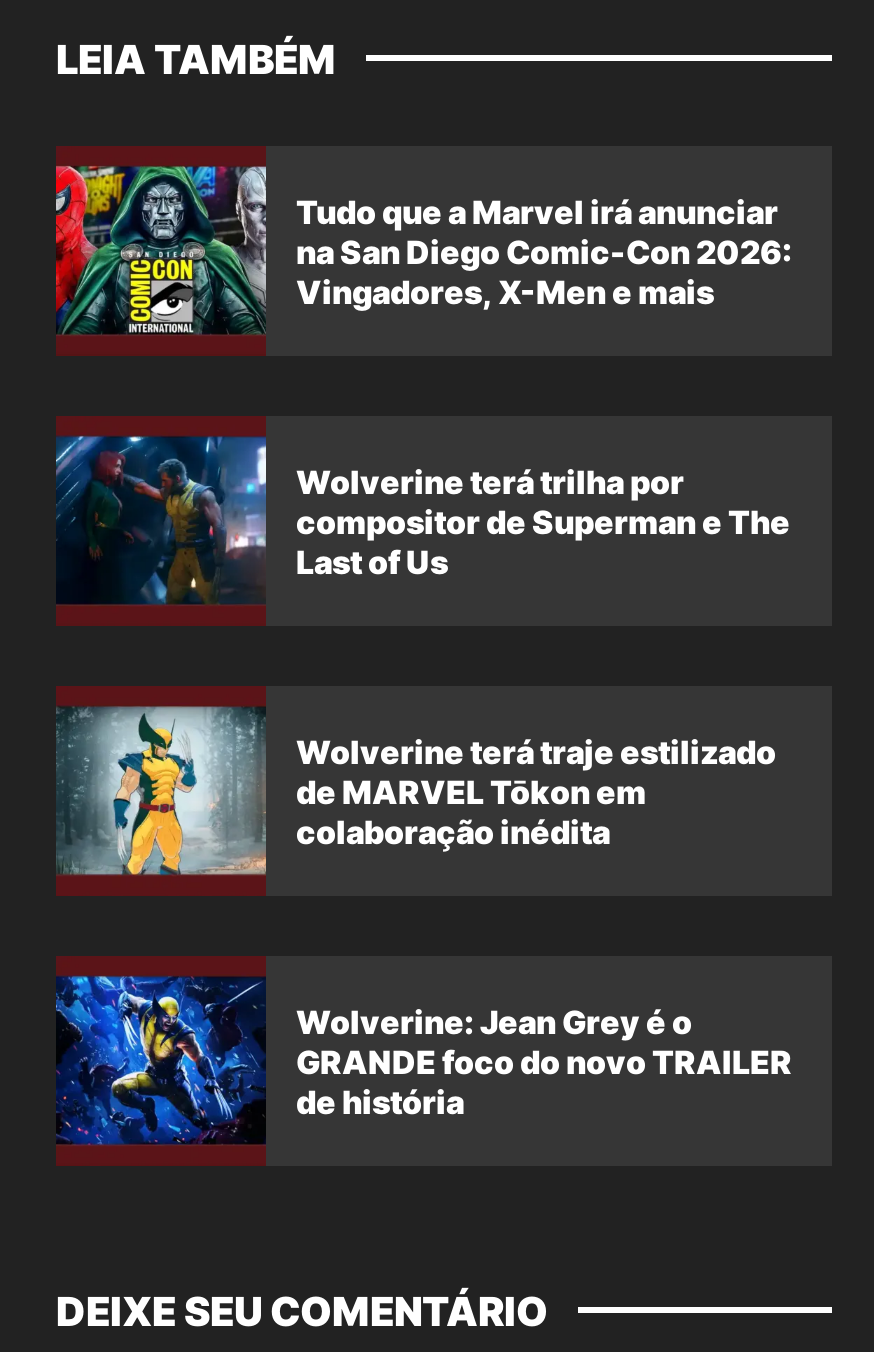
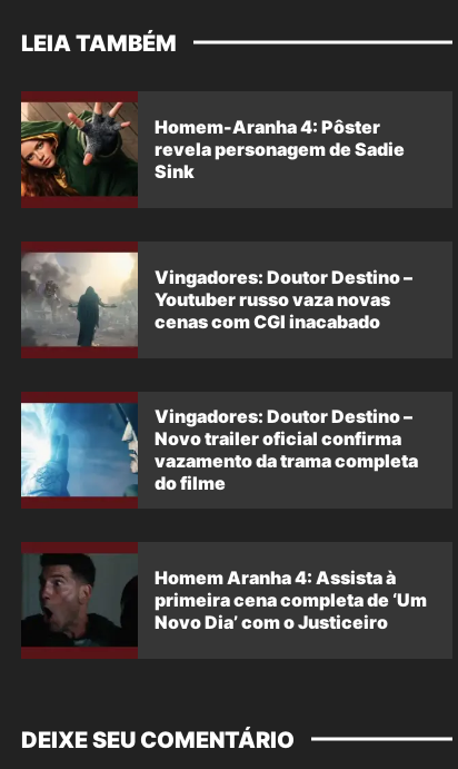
[54,164,792,336] [image] | Tudo que a Marvel irá anunciar | na San Diego Comic-Con 2026: | Vingadores, X-Men e mais -> [20,101,405,197] [image] | Homem-Aranha 4: Pôster | revela personagem de Sadie | Sink
[56,434,790,606] [image] | Wolverine terá trilha por | compositor de Superman e The | Last of Us -> [20,252,412,347] [image] | Vingadores: Doutor Destino – | Youtuber russo vaza novas | cenas com CGI inacabado
[56,706,776,876] [image] | Wolverine terá traje estilizado | de MARVEL Tōkon em | colaboração inédita -> [20,402,418,497] [image] | Vingadores: Doutor Destino – | Novo trailer oficial confirma | vazamento da trama completa | do filme
[54,974,792,1146] [image] | Wolverine: Jean Grey é o | GRANDE foco do novo TRAILER | de história -> [21,553,427,648] [image] | Homem Aranha 4: Assista à | primeira cena completa de ‘Um | Novo Dia’ com o Justiceiro

